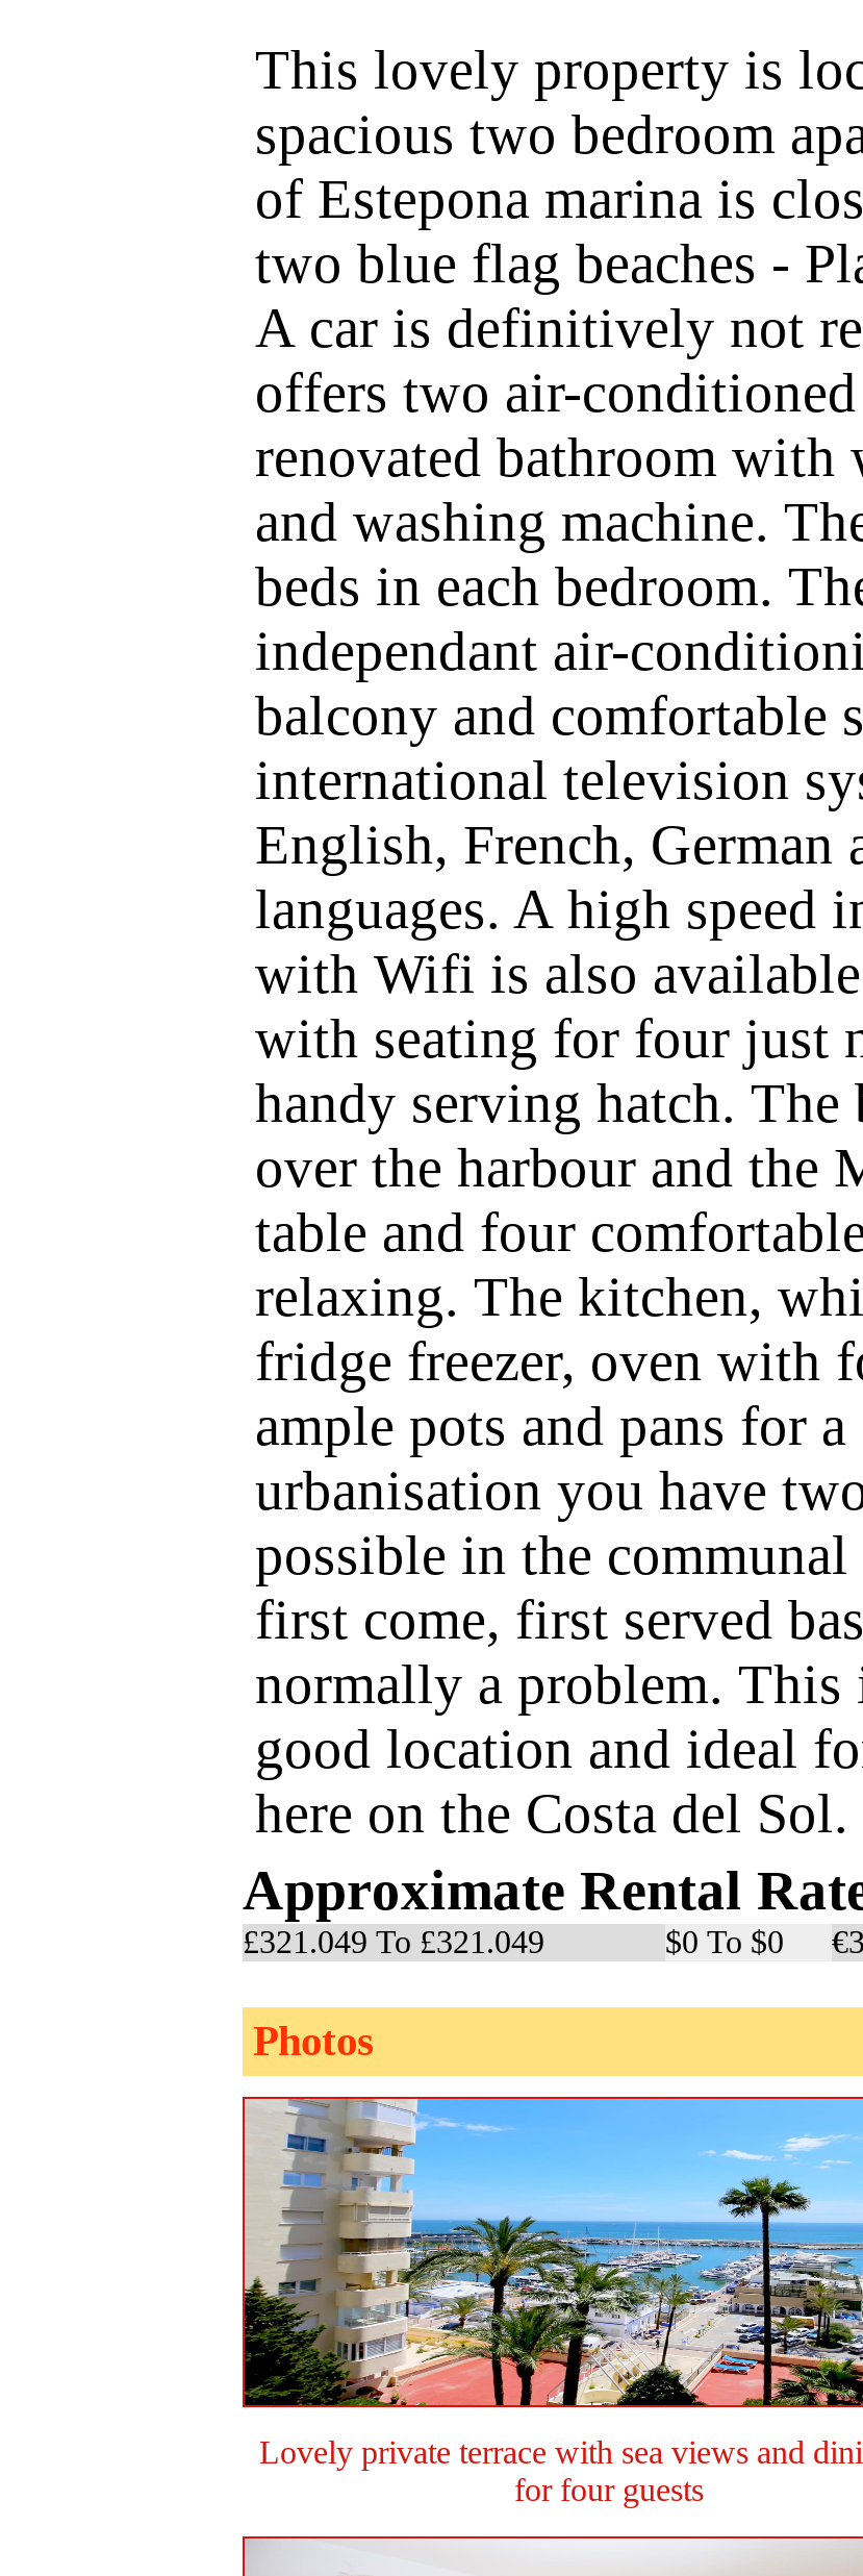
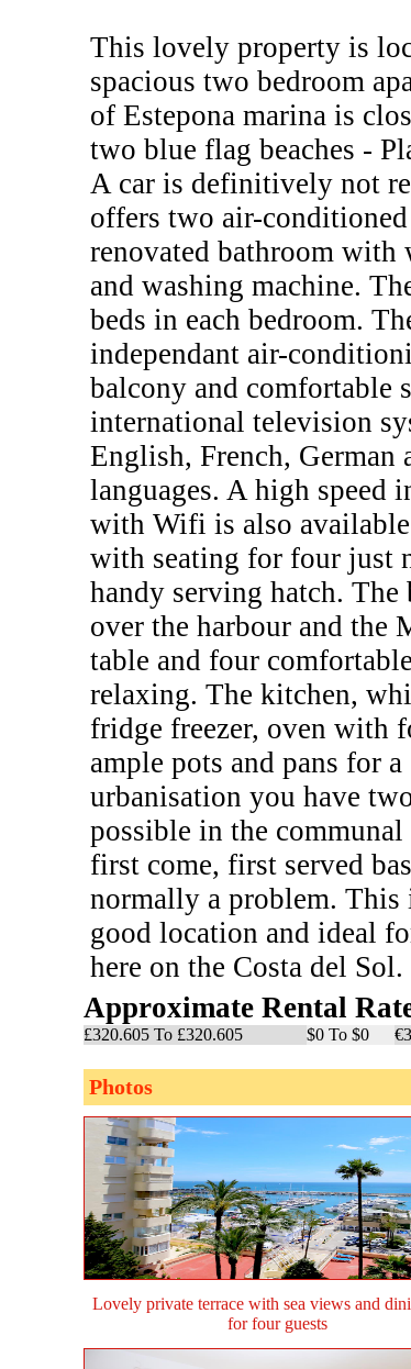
[243,1924,544,1960] £321.049 To £321.049 -> [84,1025,243,1044] £320.605 To £320.605

